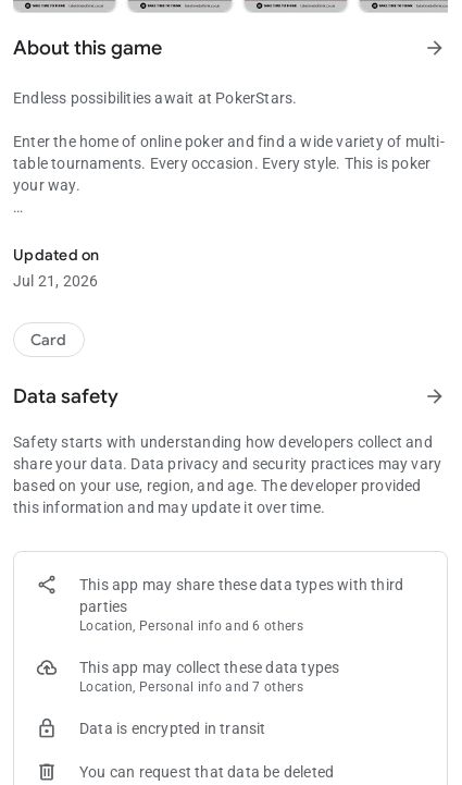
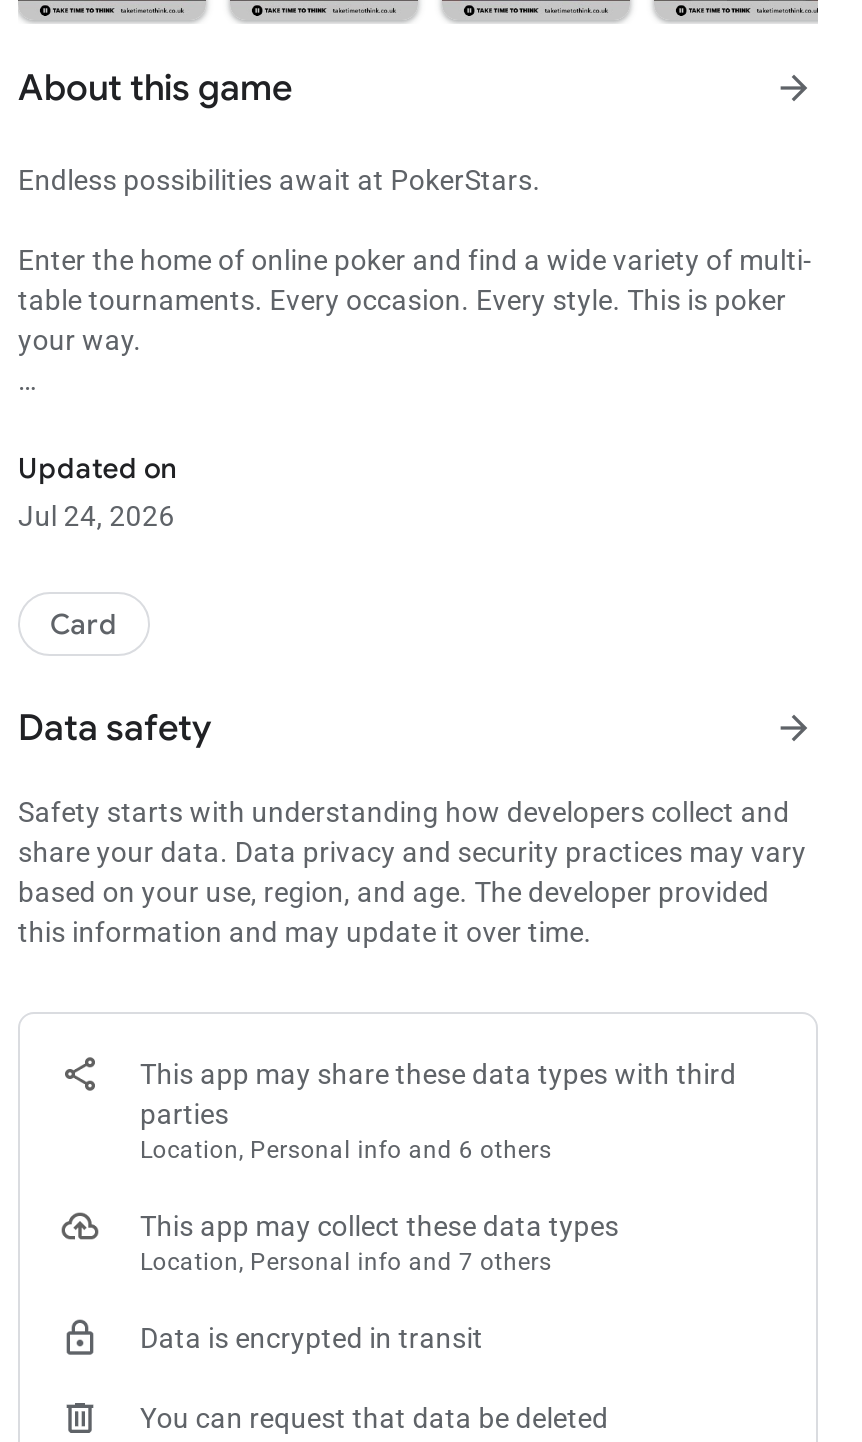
[13,272,98,290] Jul 21, 2026 -> [18,500,175,532] Jul 24, 2026

